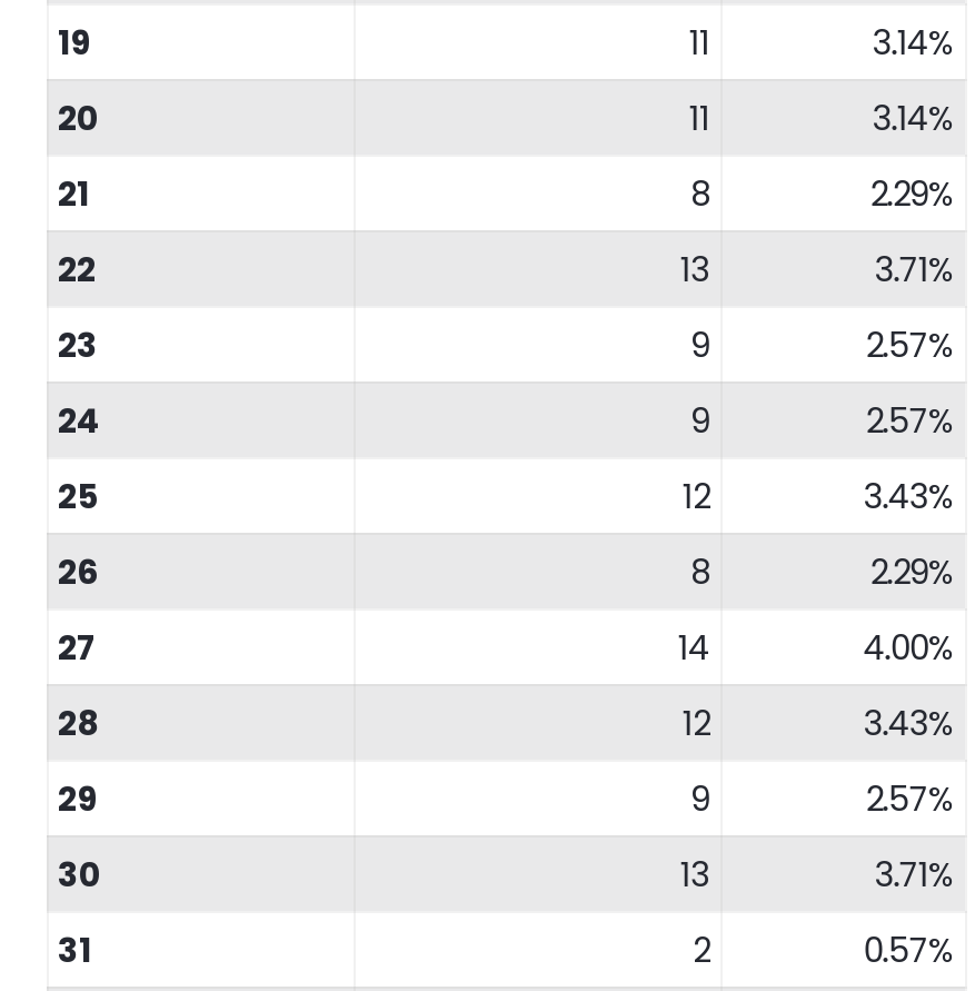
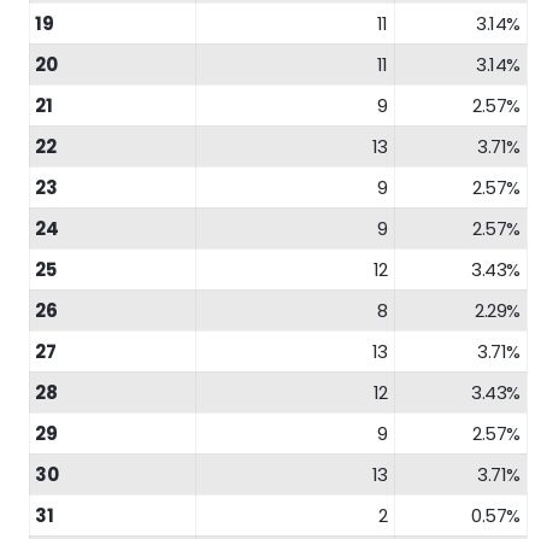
[690,171,709,218] 8 -> [378,93,388,119] 9
[870,171,954,218] 2.29% -> [473,93,521,119] 2.57%
[678,625,709,672] 14 -> [372,339,388,365] 13
[863,625,954,672] 4.00% -> [477,339,521,365] 3.71%

